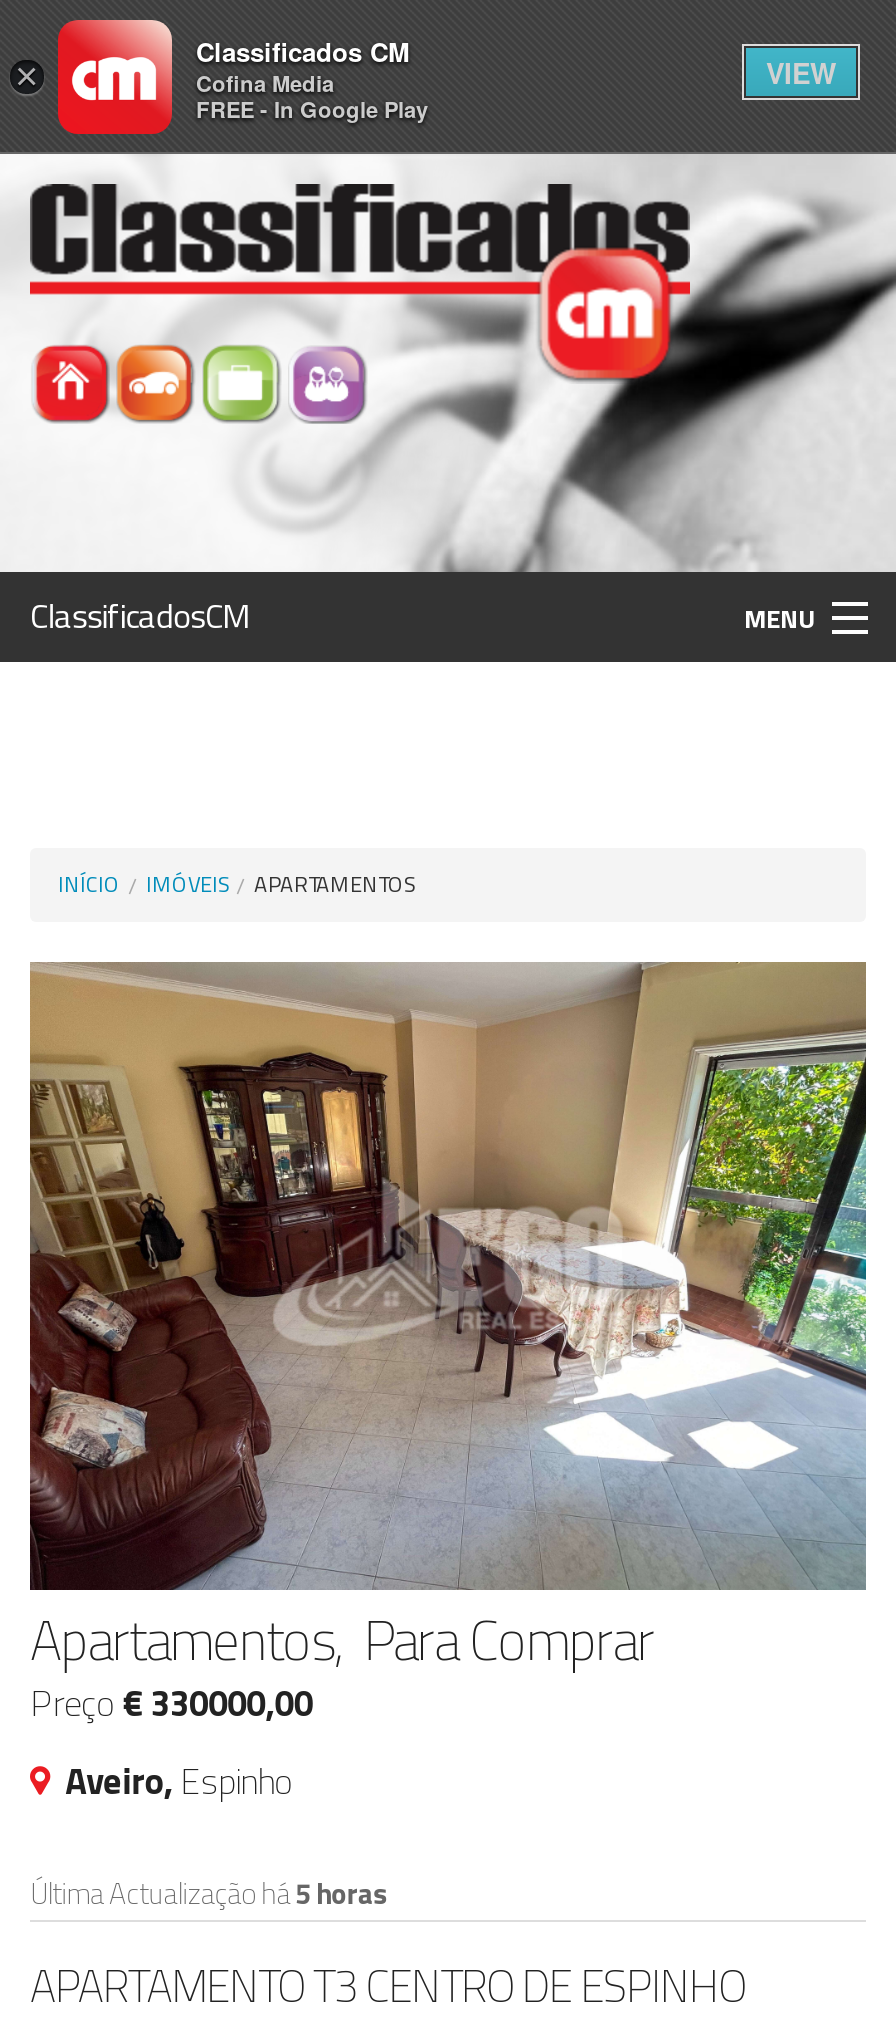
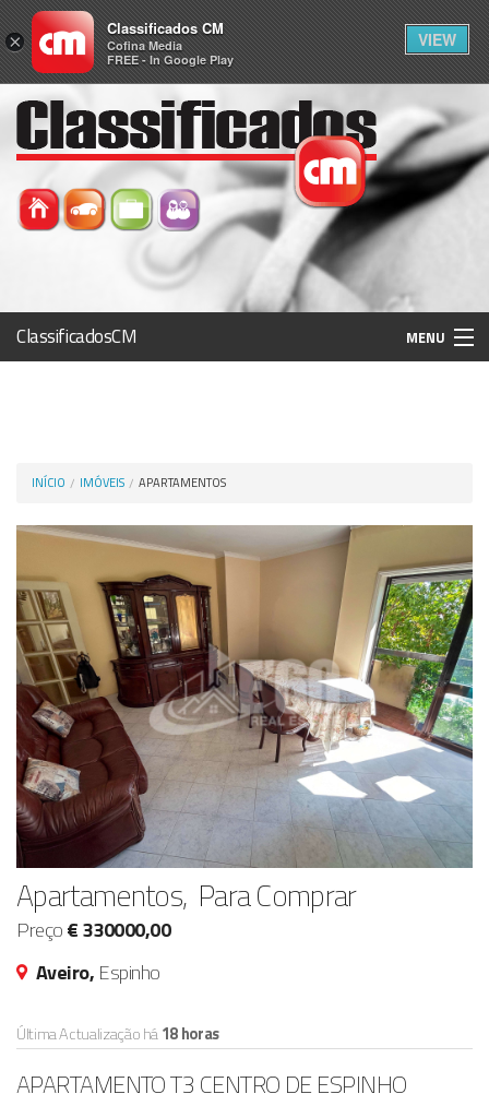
[30,1871,386,1915] Última Actualização há5 horas -> [16,1021,219,1045] Última Actualização há18 horas

